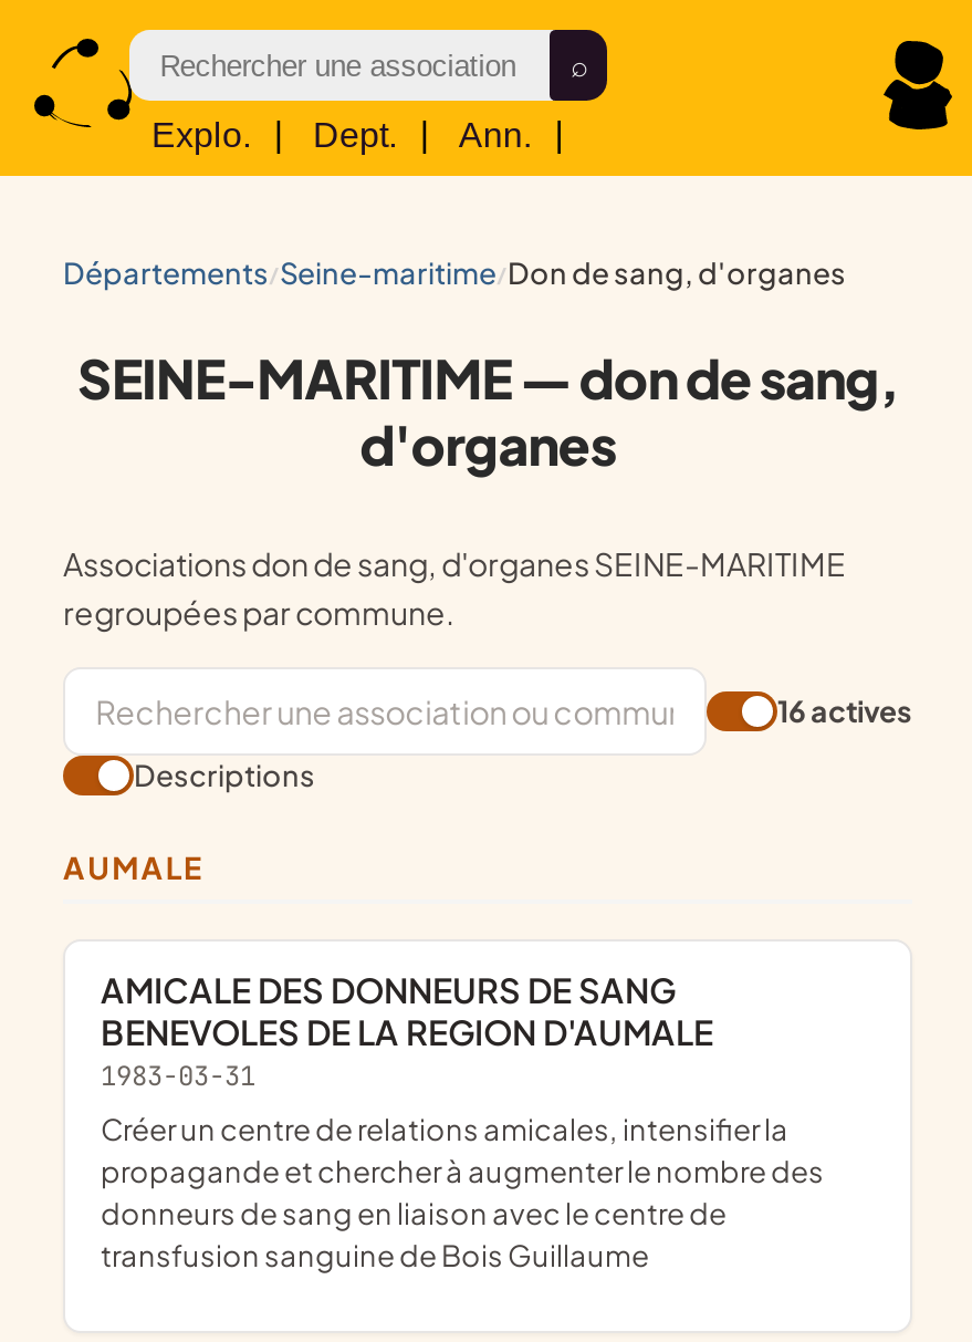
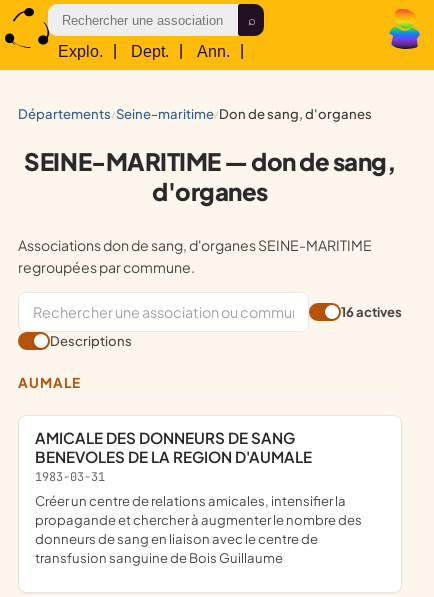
[884,39,954,129] [image] -> [389,9,421,49] [image]

